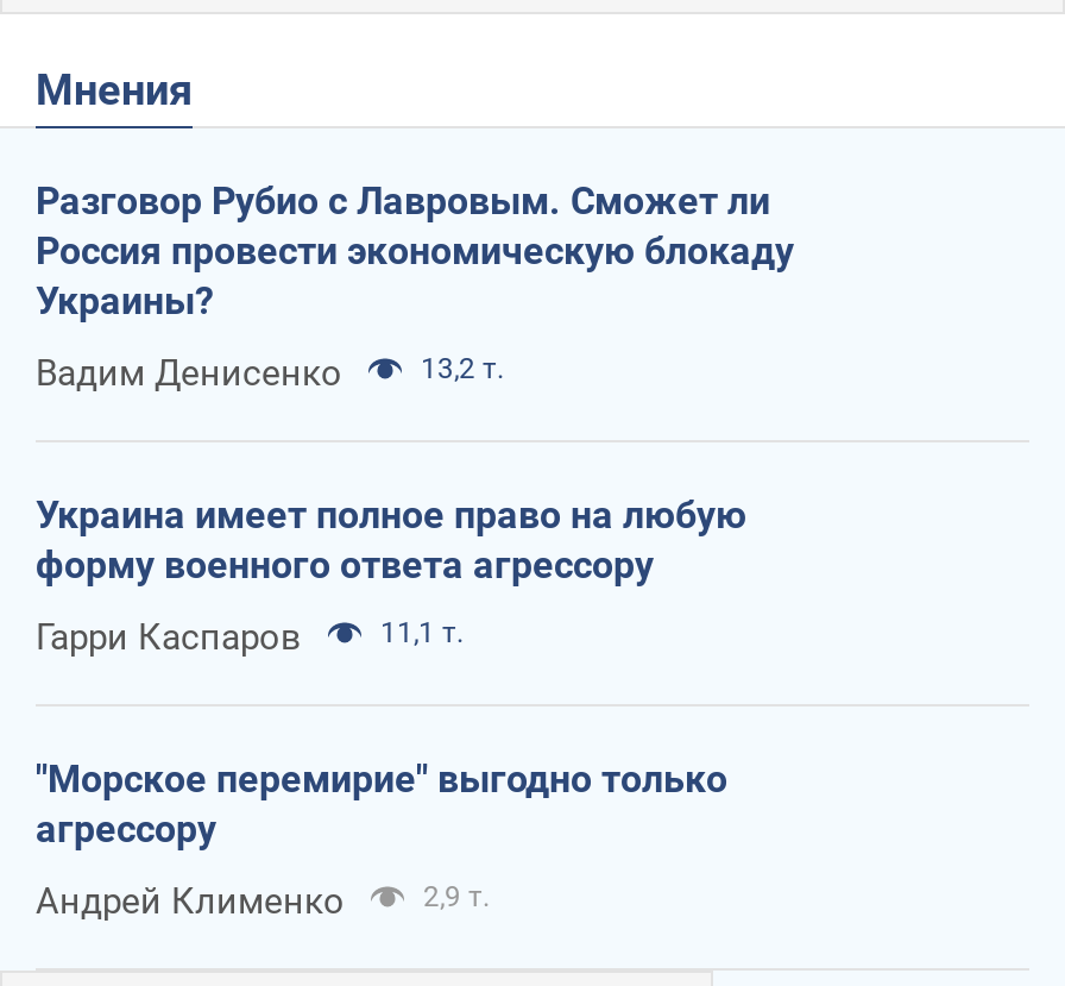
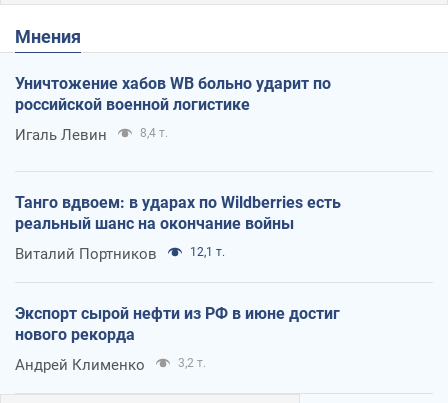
[36,178,794,323] Разговор Рубио с Лавровым. Сможет ли | Россия провести экономическую блокаду | Украины? -> [15,74,331,114] Уничтожение хабов WB больно ударит по | российской военной логистике
[36,351,504,394] Вадим Денисенко | 13,2 т. -> [15,126,168,144] Игаль Левин | 8,4 т.
[36,492,746,587] Украина имеет полное право на любую | форму военного ответа агрессору -> [15,193,341,233] Танго вдвоем: в ударах по Wildberries есть | реальный шанс на окончание войны
[36,615,464,658] Гарри Каспаров | 11,1 т. -> [15,245,225,263] Виталий Портников | 12,1 т.
[36,756,727,851] "Морское перемирие" выгодно только | агрессору -> [15,304,340,344] Экспорт сырой нефти из РФ в июне достиг | нового рекорда
[423,879,490,913] 2,9 т. -> [178,356,206,370] 3,2 т.

